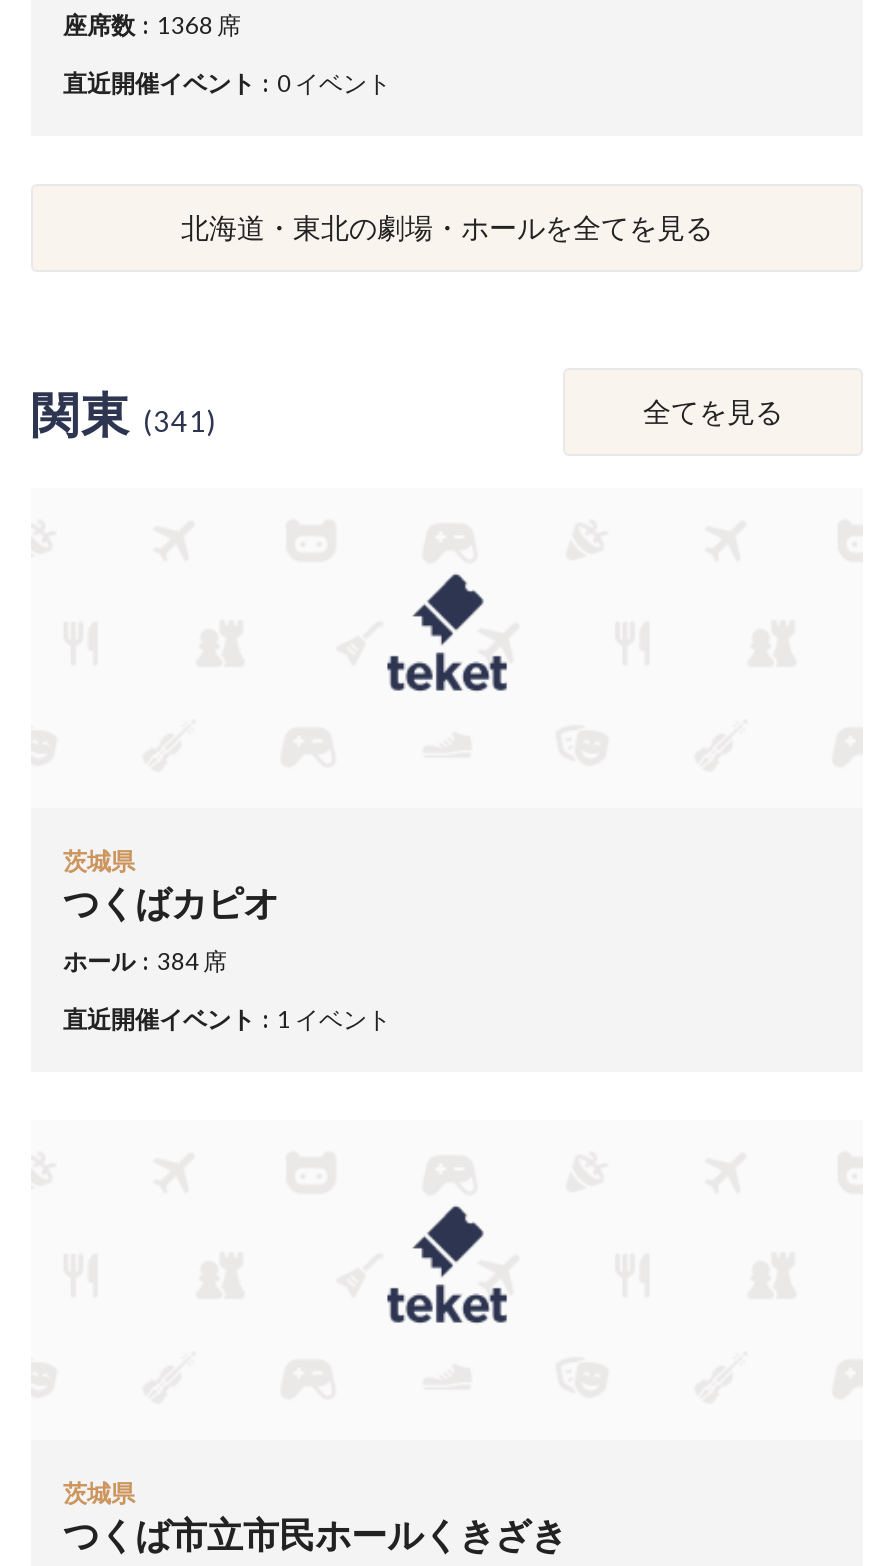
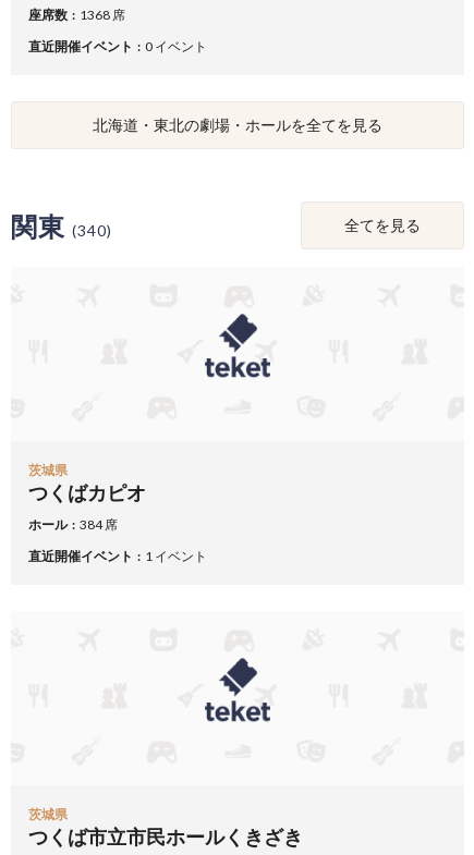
[31,383,217,441] 関東(341) -> [11,210,112,241] 関東(340)

